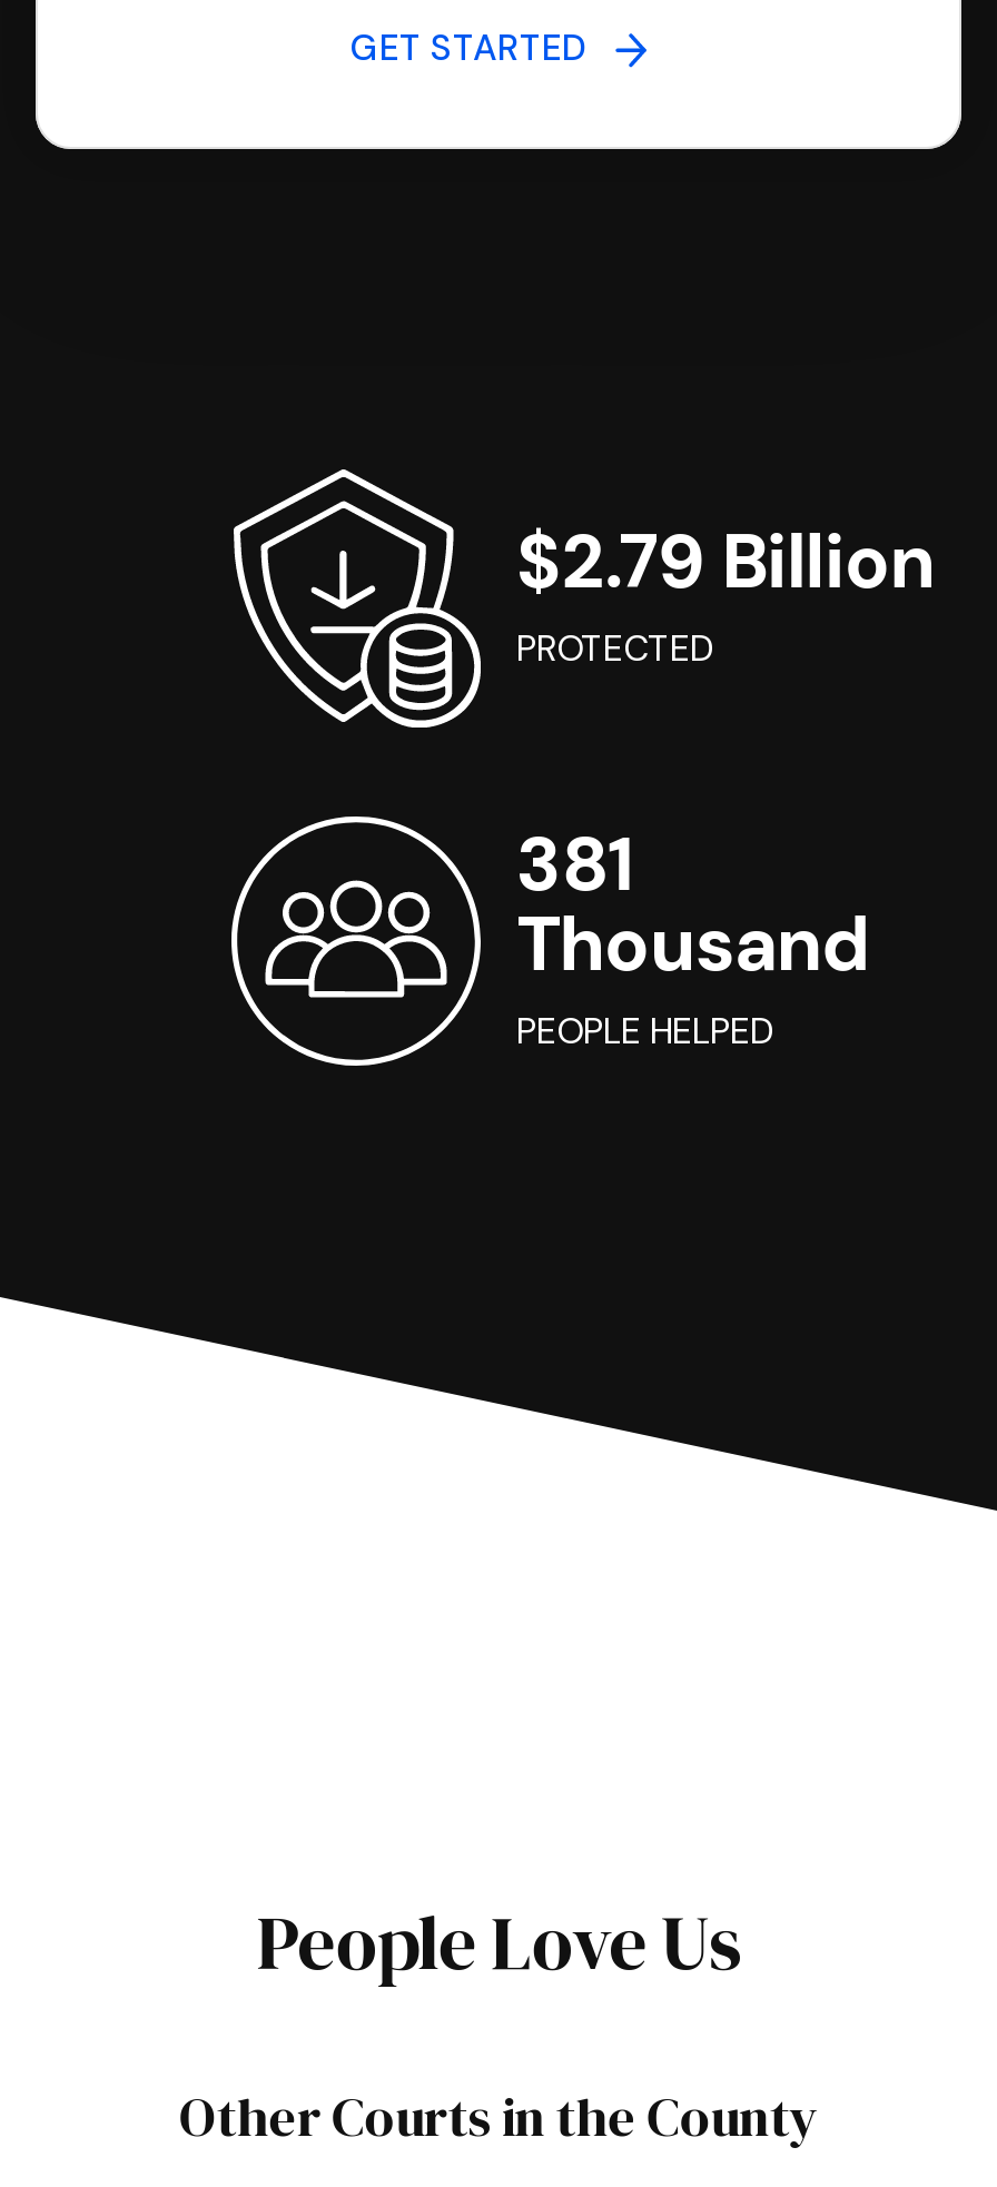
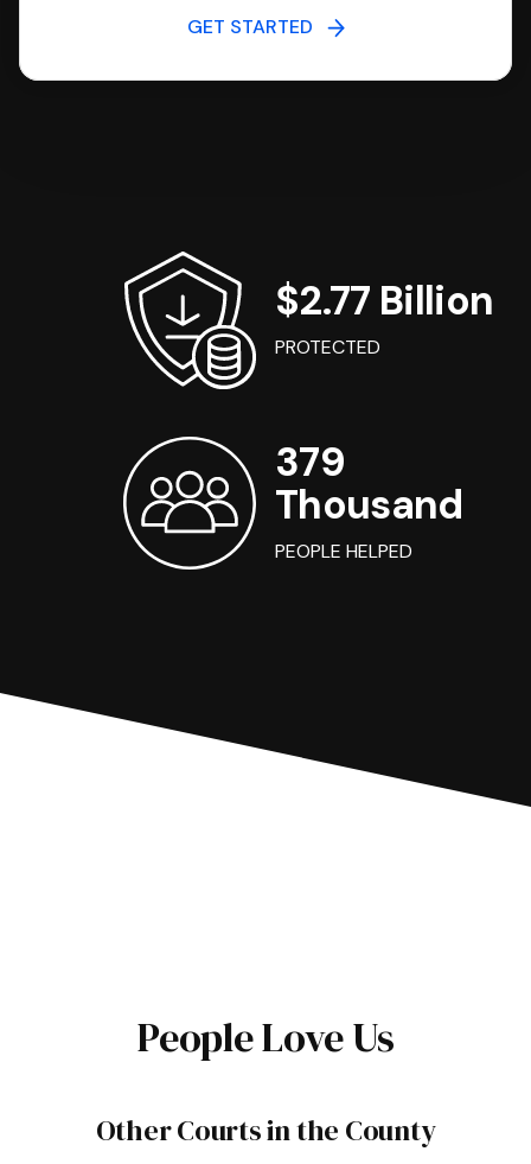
[516,513,935,608] $2.79 Billion -> [275,275,493,326] $2.77 Billion
[516,815,632,911] 381 -> [275,436,345,487] 379

